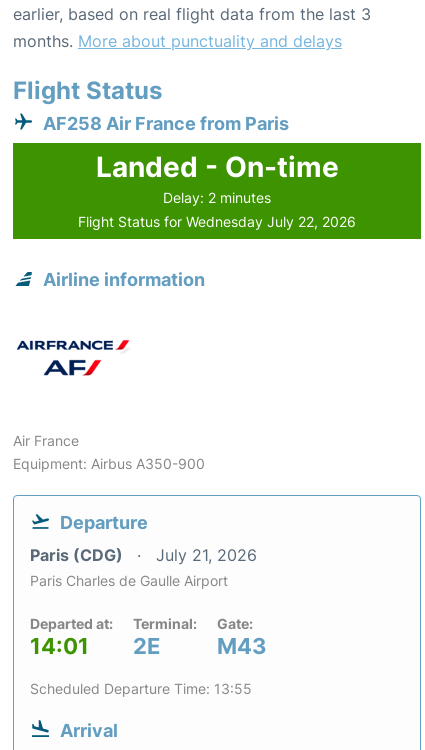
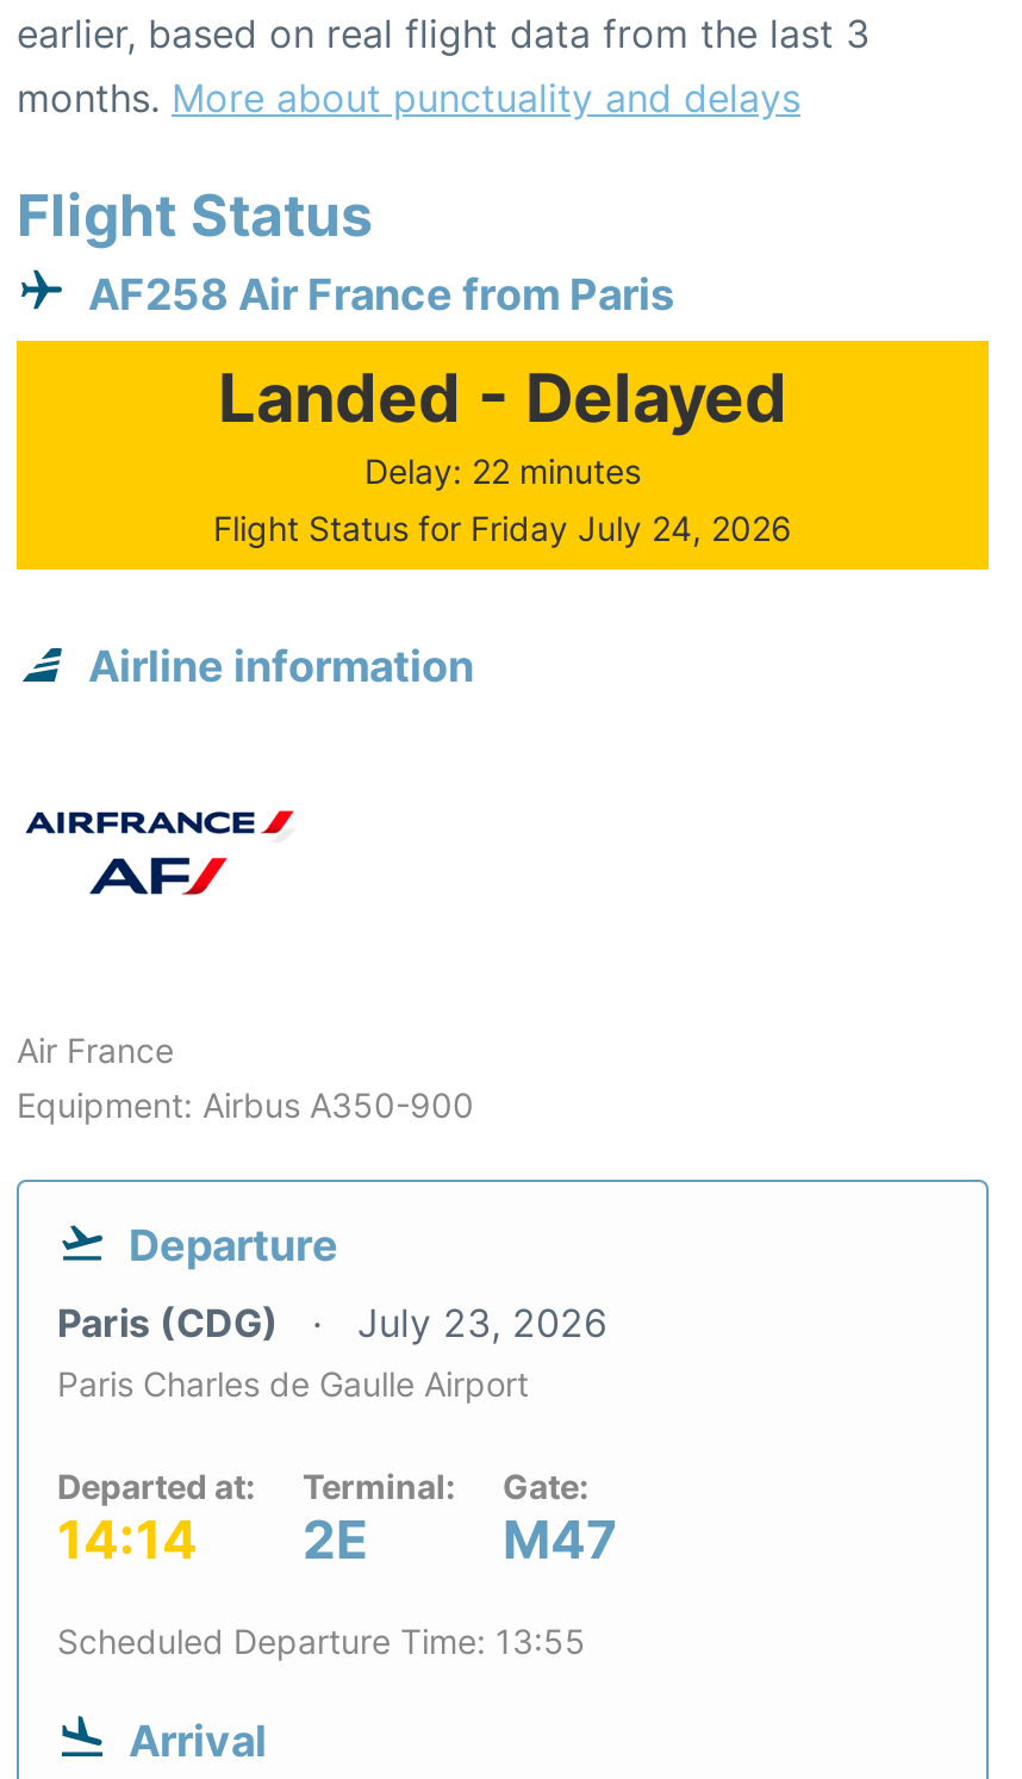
[95,150,338,184] Landed - On-time -> [218,359,787,440] Landed - Delayed
[163,189,271,206] Delay: 2 minutes -> [364,452,641,492] Delay: 22 minutes
[78,213,356,230] Flight Status for Wednesday July 22, 2026 -> [213,509,792,549] Flight Status for Friday July 24, 2026
[30,545,257,565] Paris (CDG) July 21, 2026 -> [57,1300,607,1348] Paris (CDG) July 23, 2026
[30,633,160,659] 14:01 2E -> [57,1510,367,1572] 14:14 2E
[217,633,267,659] M43 -> [503,1510,617,1572] M47

